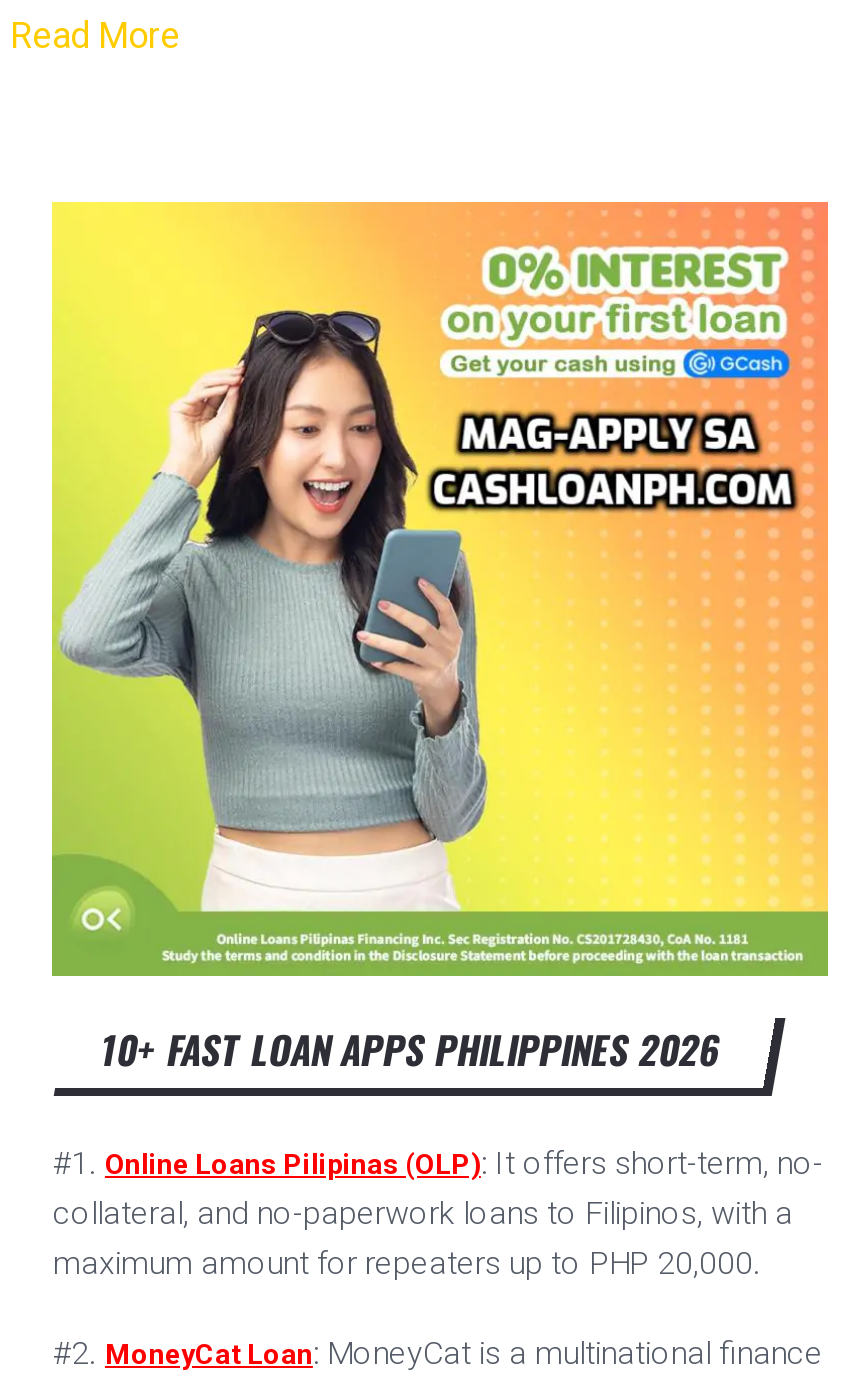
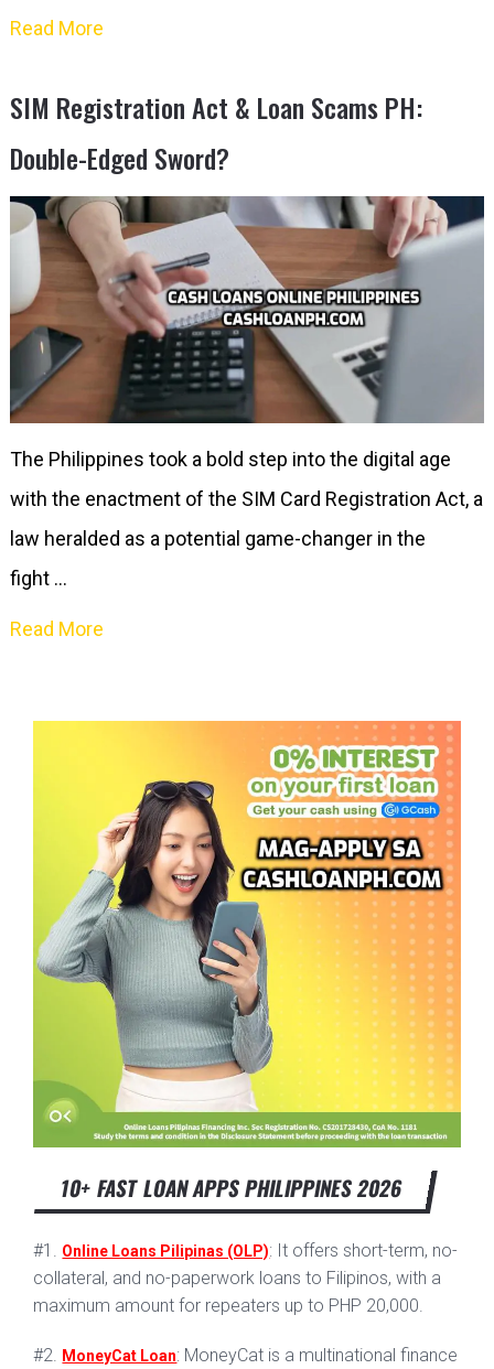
none -> [9,195,485,640] [image] | The Philippines took a bold step into the digital age | with the enactment of the SIM Card Registration Act, a | law heralded as a potential game-changer in the | fight … | Read More
none -> [10,87,422,177] SIM Registration Act & Loan Scams PH: | Double-Edged Sword?

